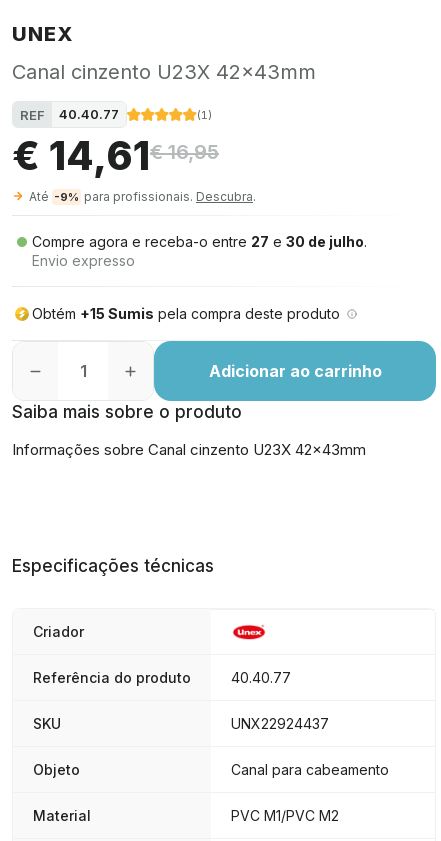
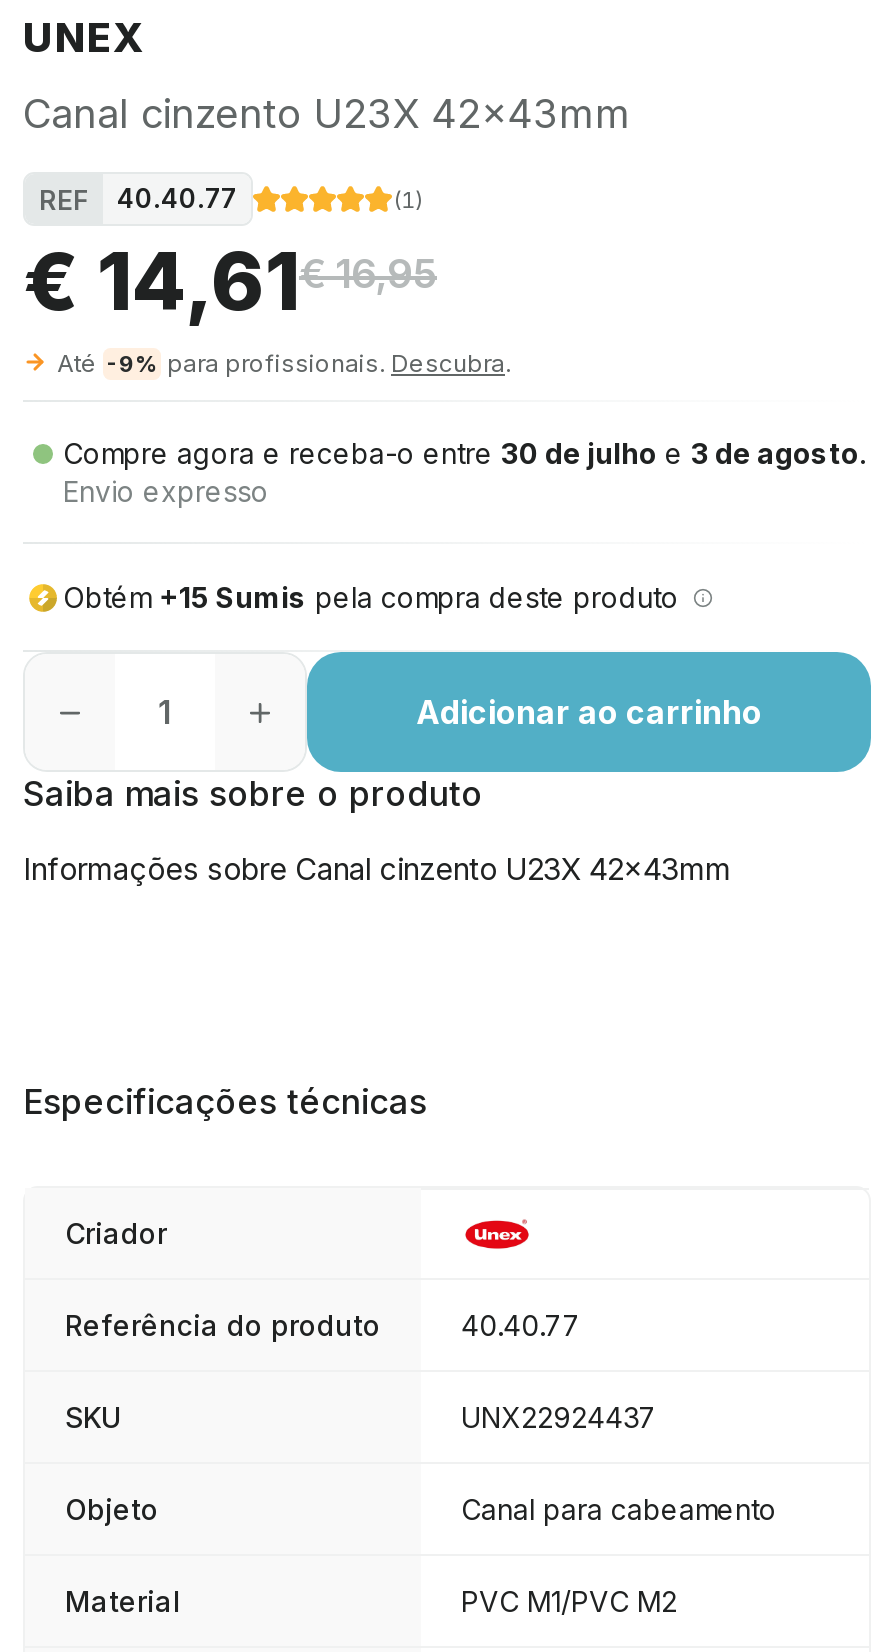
[32,233,367,250] Compre agora e receba-o entre 27 e 30 de julho. -> [63,436,865,470] Compre agora e receba-o entre 30 de julho e 3 de agosto.

